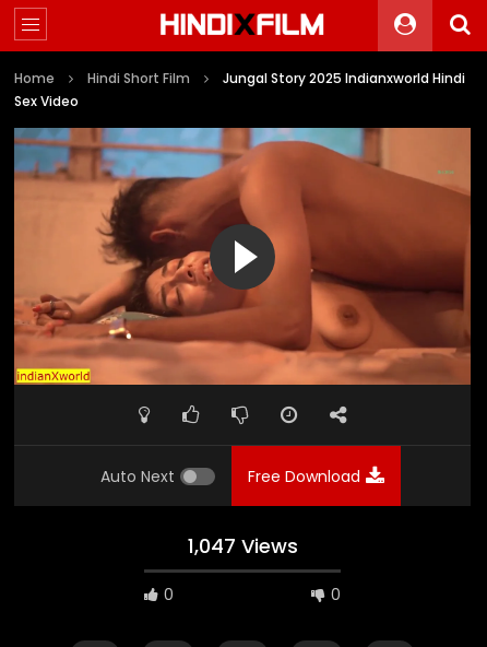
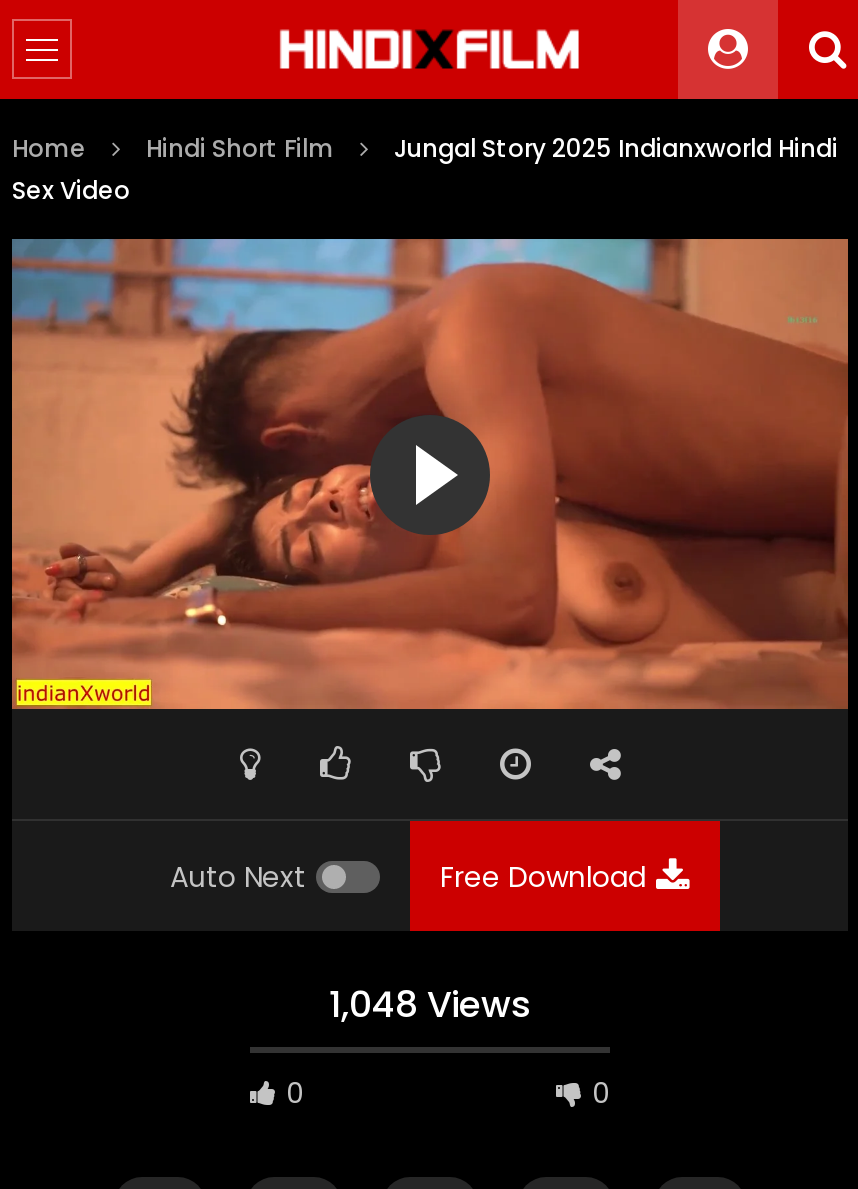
[187,532,298,560] 1,047 Views -> [329,979,531,1029] 1,048 Views

